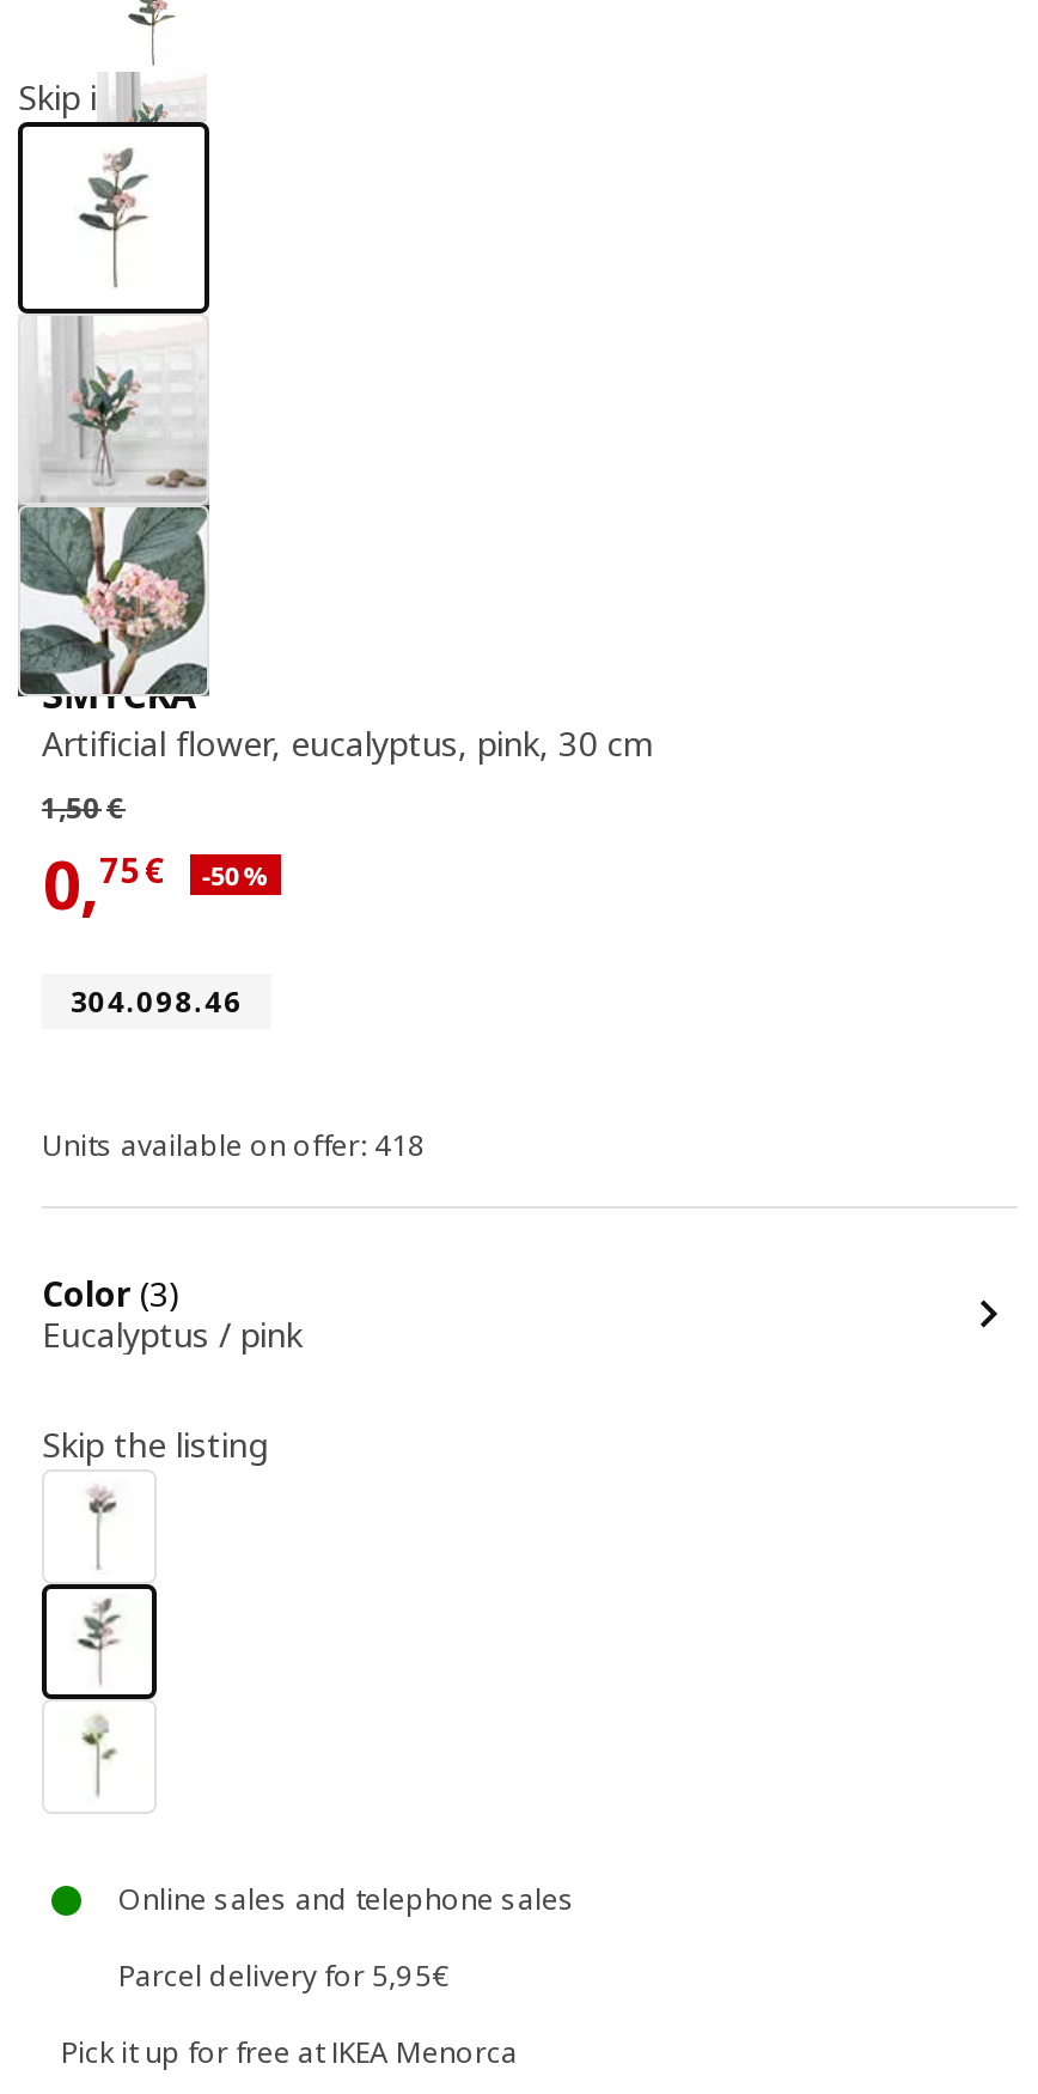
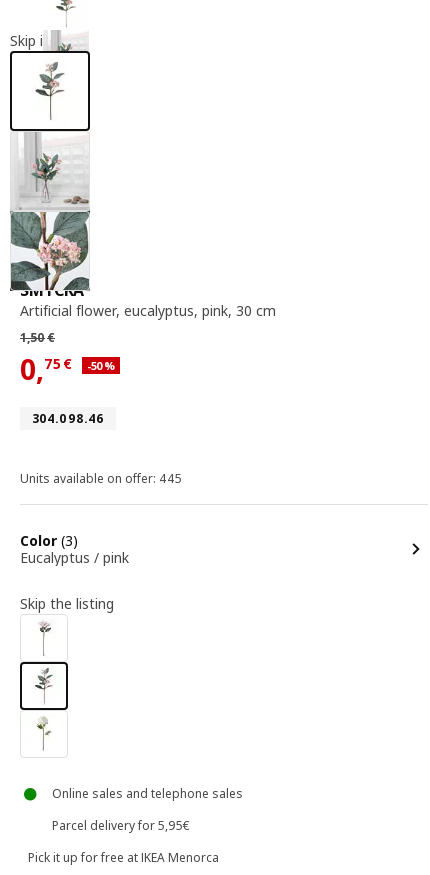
[42,1124,427,1164] Units available on offer: 418 -> [20,469,182,486] Units available on offer: 445

